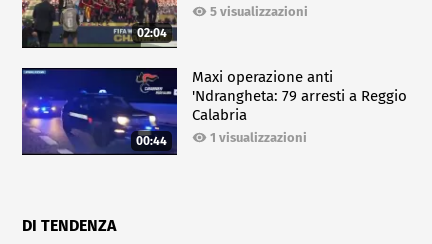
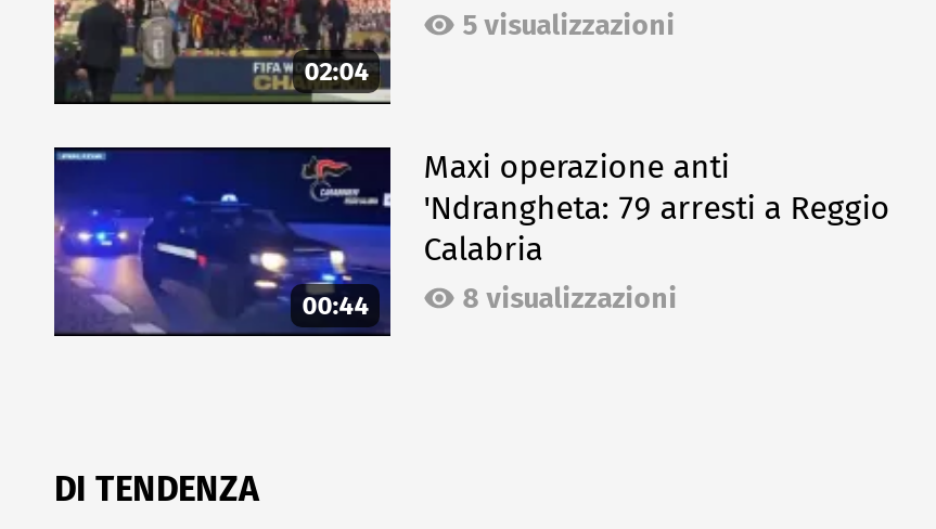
[210,130,307,145] 1 visualizzazioni -> [462,282,677,315] 8 visualizzazioni

